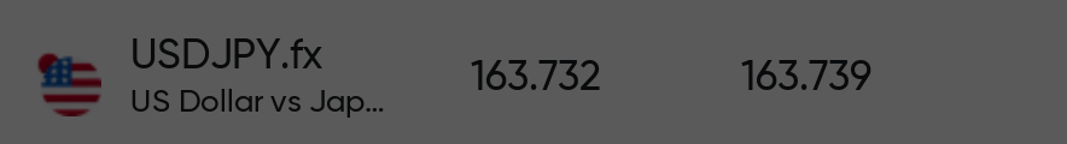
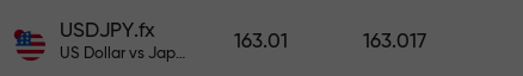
[471,56,601,97] 163.732 -> [233,31,287,51] 163.01
[741,56,871,97] 163.739 -> [362,31,426,51] 163.017

